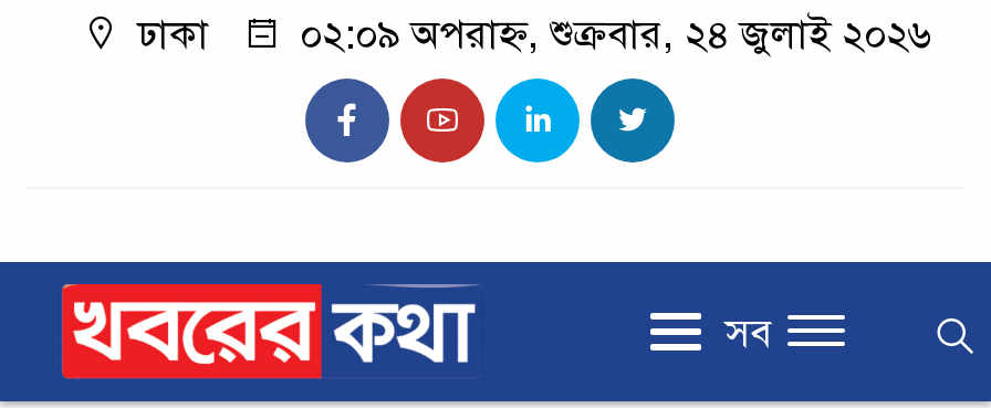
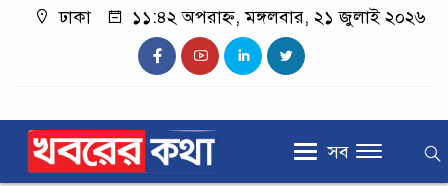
[289,10,932,59] ০২:০৯ অপরাহ্ন, শুক্রবার, ২৪ জুলাই ২০২৬ -> [126,6,425,28] ১১:৪২ অপরাহ্ন, মঙ্গলবার, ২১ জুলাই ২০২৬

